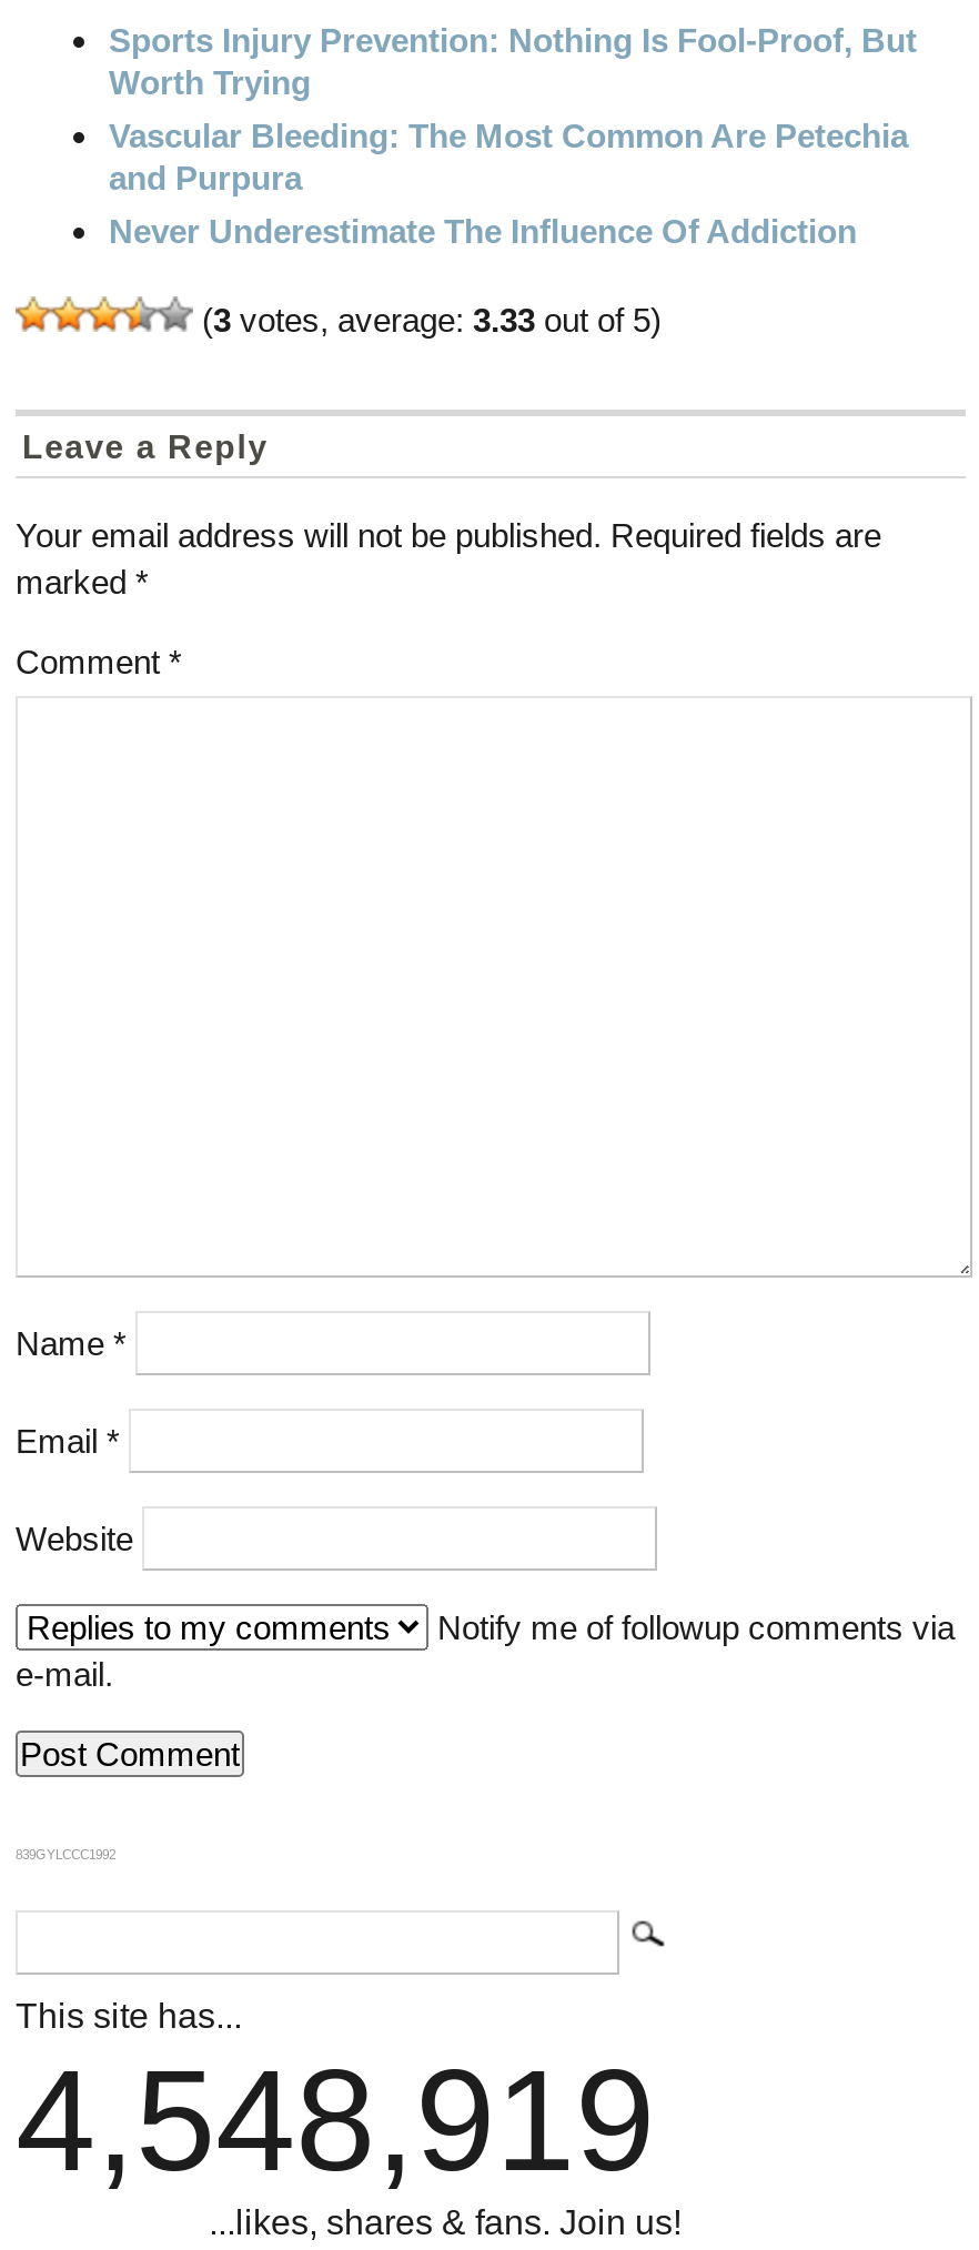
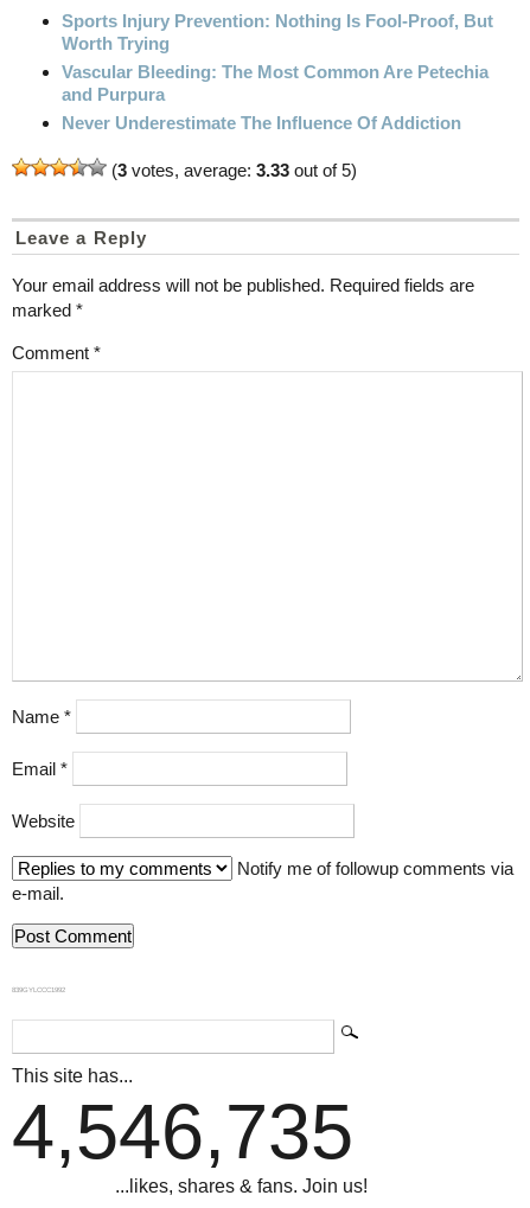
[16,2038,695,2200] 4,548,919 -> [12,1088,375,1174] 4,546,735

